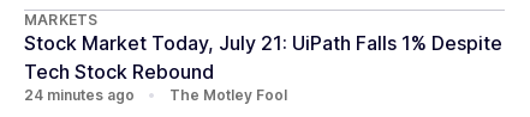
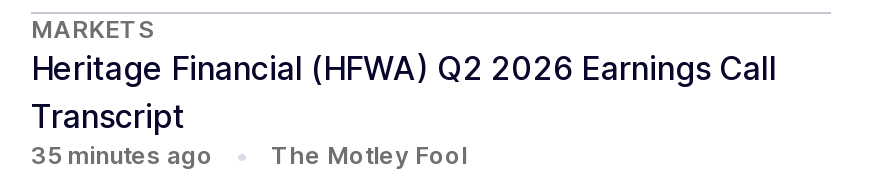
[24,31,502,104] Stock Market Today, July 21: UiPath Falls 1% Despite | Tech Stock Rebound | 24 minutes ago -> [31,48,777,170] Heritage Financial (HFWA) Q2 2026 Earnings Call | Transcript | 35 minutes ago

